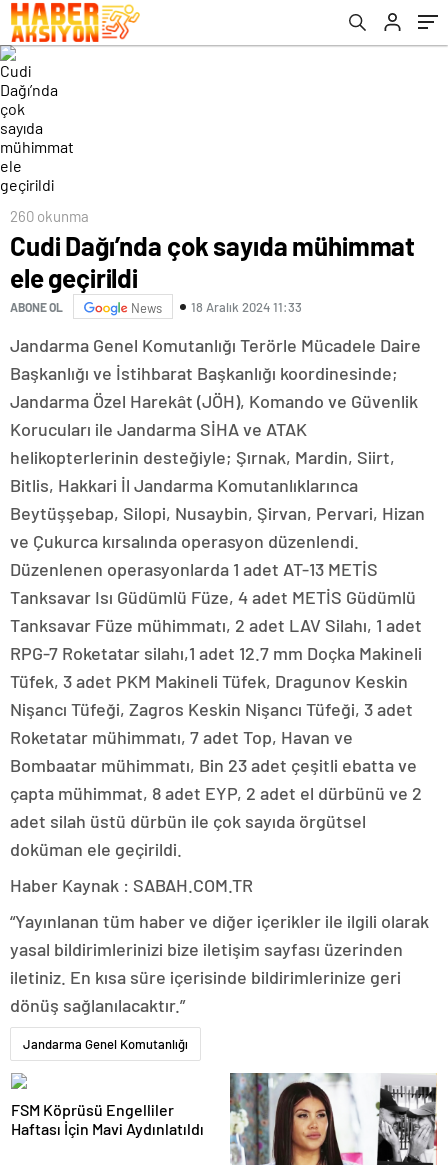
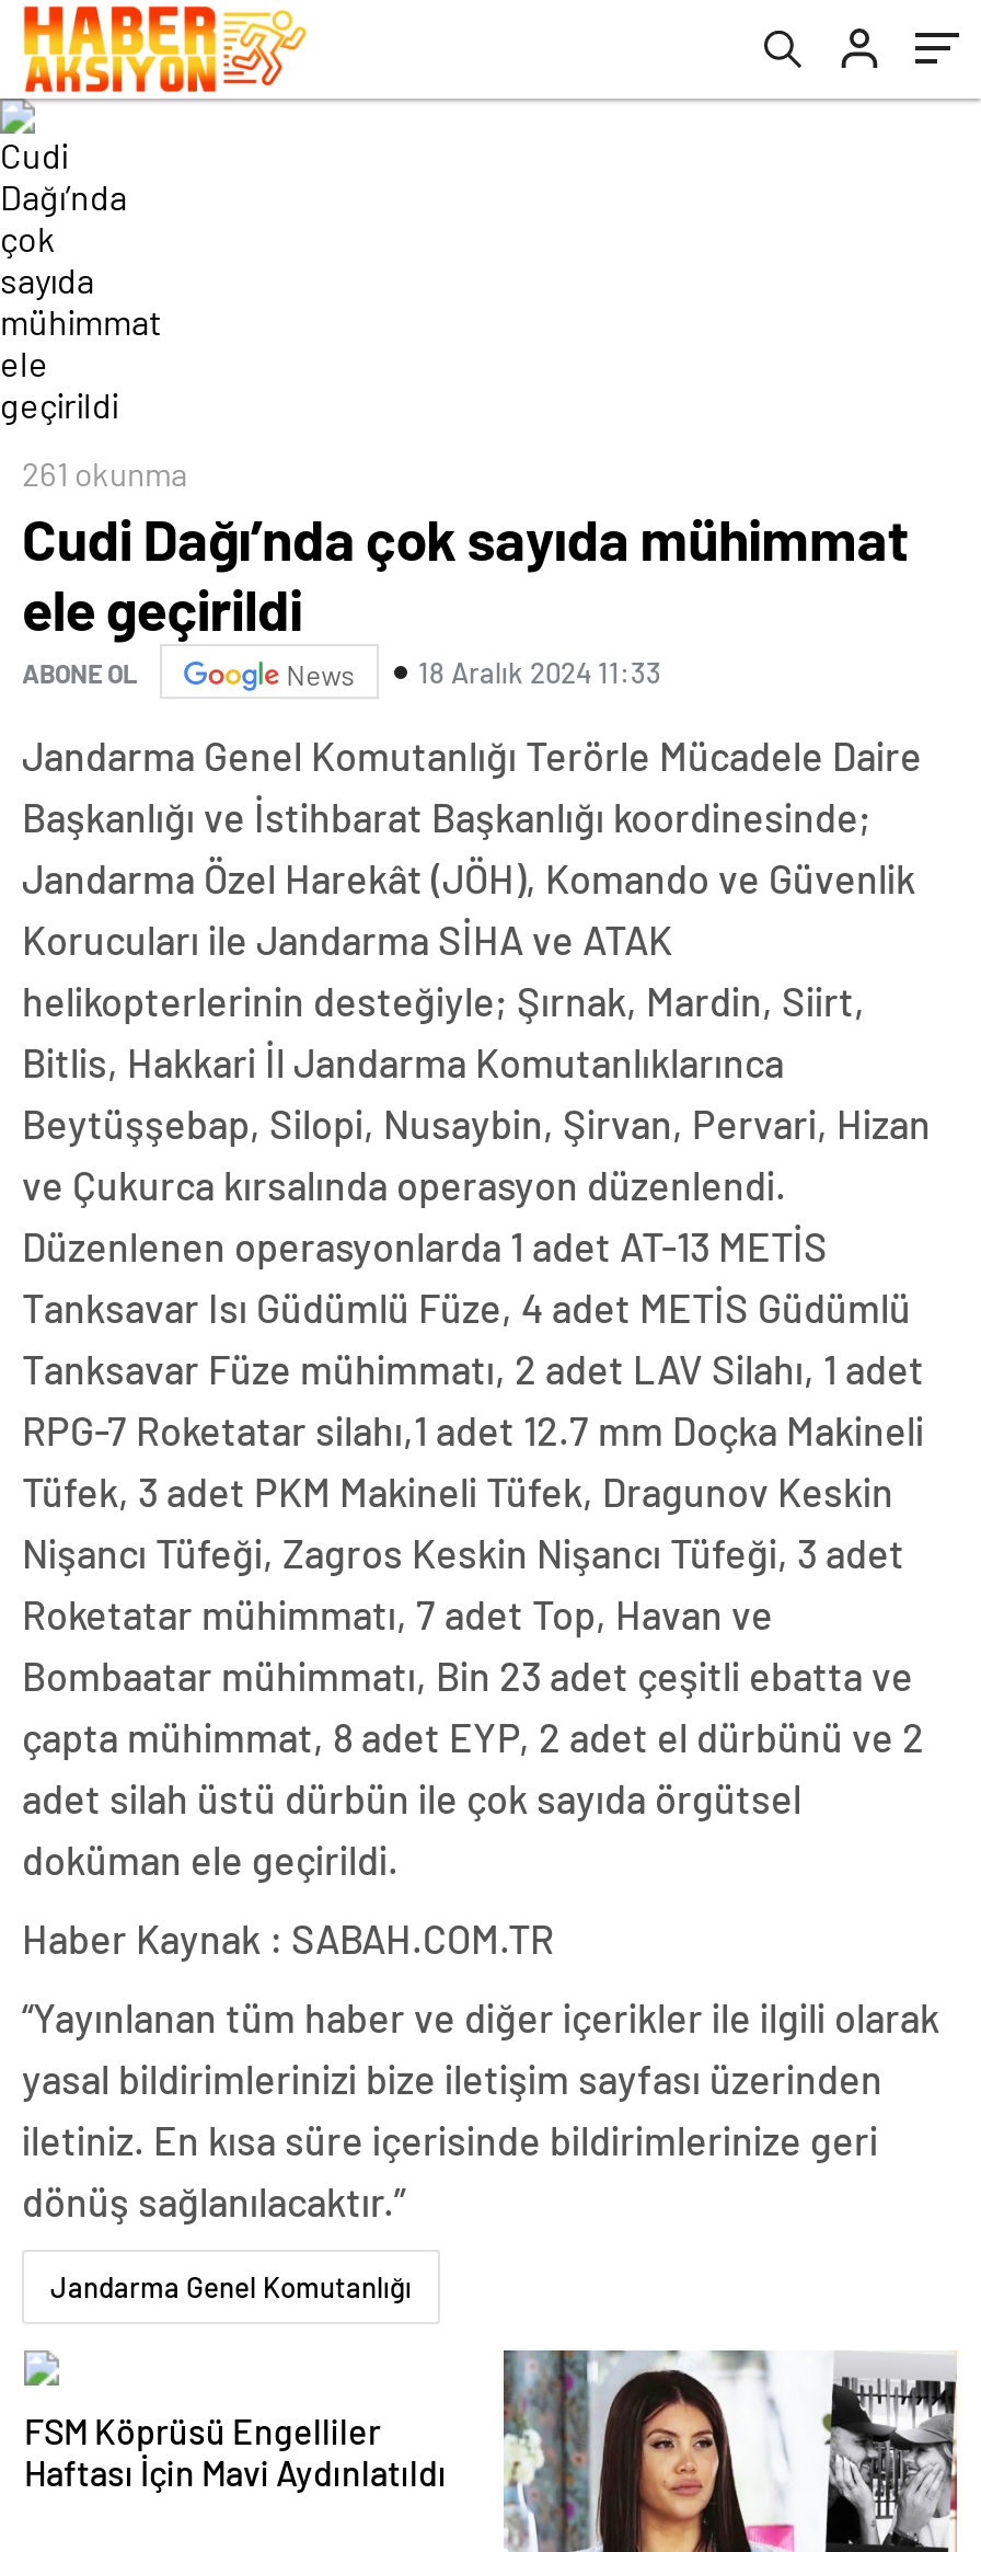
[10,207,89,225] 260 okunma -> [22,453,188,493] 261 okunma

